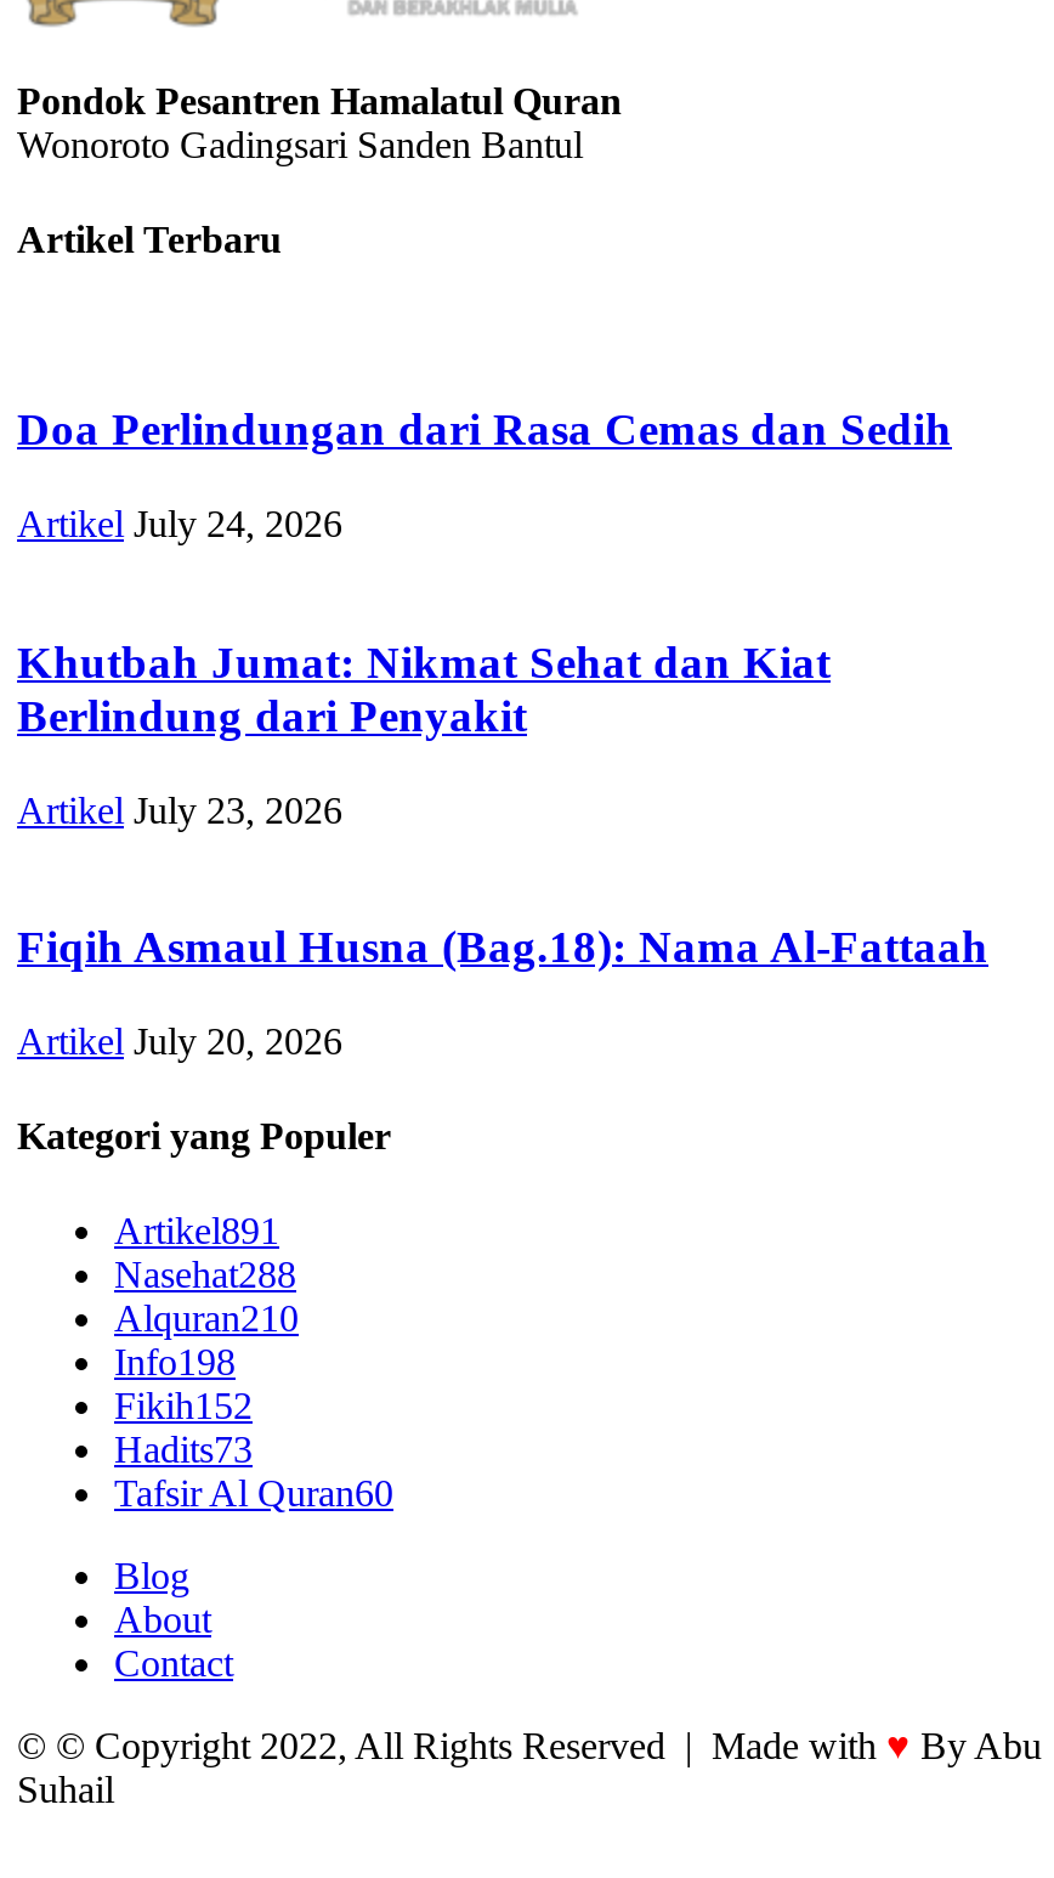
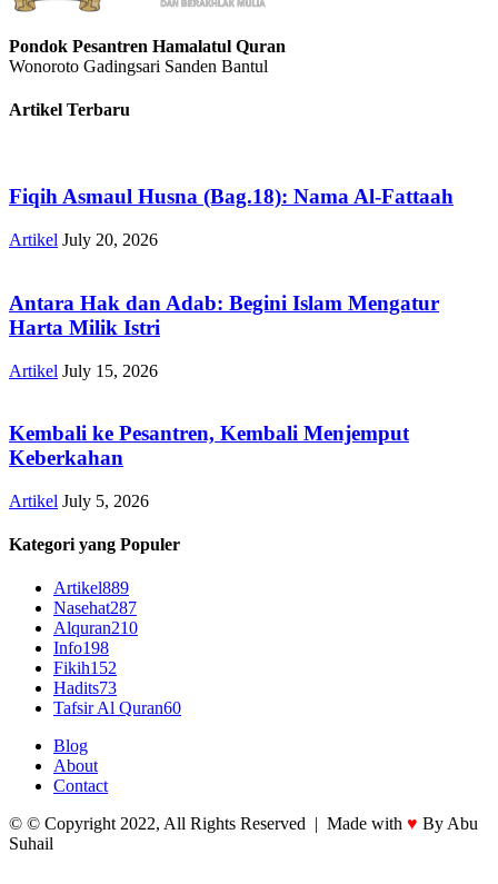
[17,404,952,830] Doa Perlindungan dari Rasa Cemas dan Sedih | Artikel July 24, 2026 | Khutbah Jumat: Nikmat Sehat dan Kiat | Berlindung dari Penyakit | Artikel July 23, 2026 -> none
moved [17,921,988,1061] -> [9,185,454,249]: Fiqih Asmaul Husna (Bag.18): Nama Al-Fattaah | Artikel July 20, 2026
none -> [9,291,439,510] Antara Hak dan Adab: Begini Islam Mengatur | Harta Milik Istri | Artikel July 15, 2026 | Kembali ke Pesantren, Kembali Menjemput | Keberkahan | Artikel July 5, 2026
[114,1211,279,1252] Artikel891 -> [53,579,129,598] Artikel889
[114,1255,296,1296] Nasehat288 -> [53,599,137,618] Nasehat287

